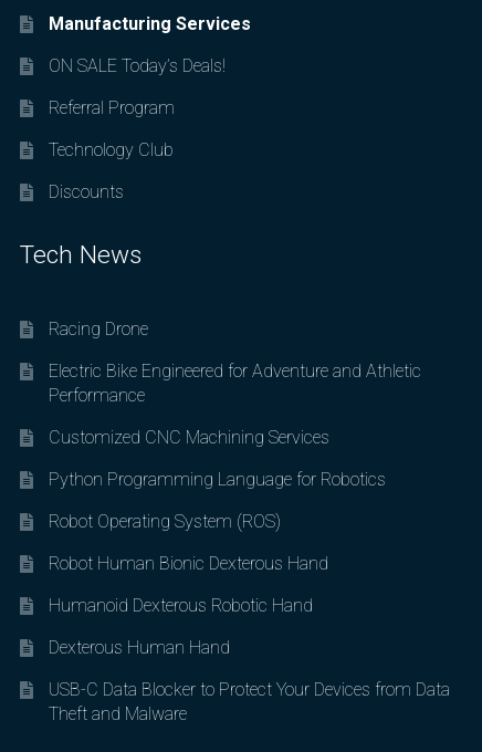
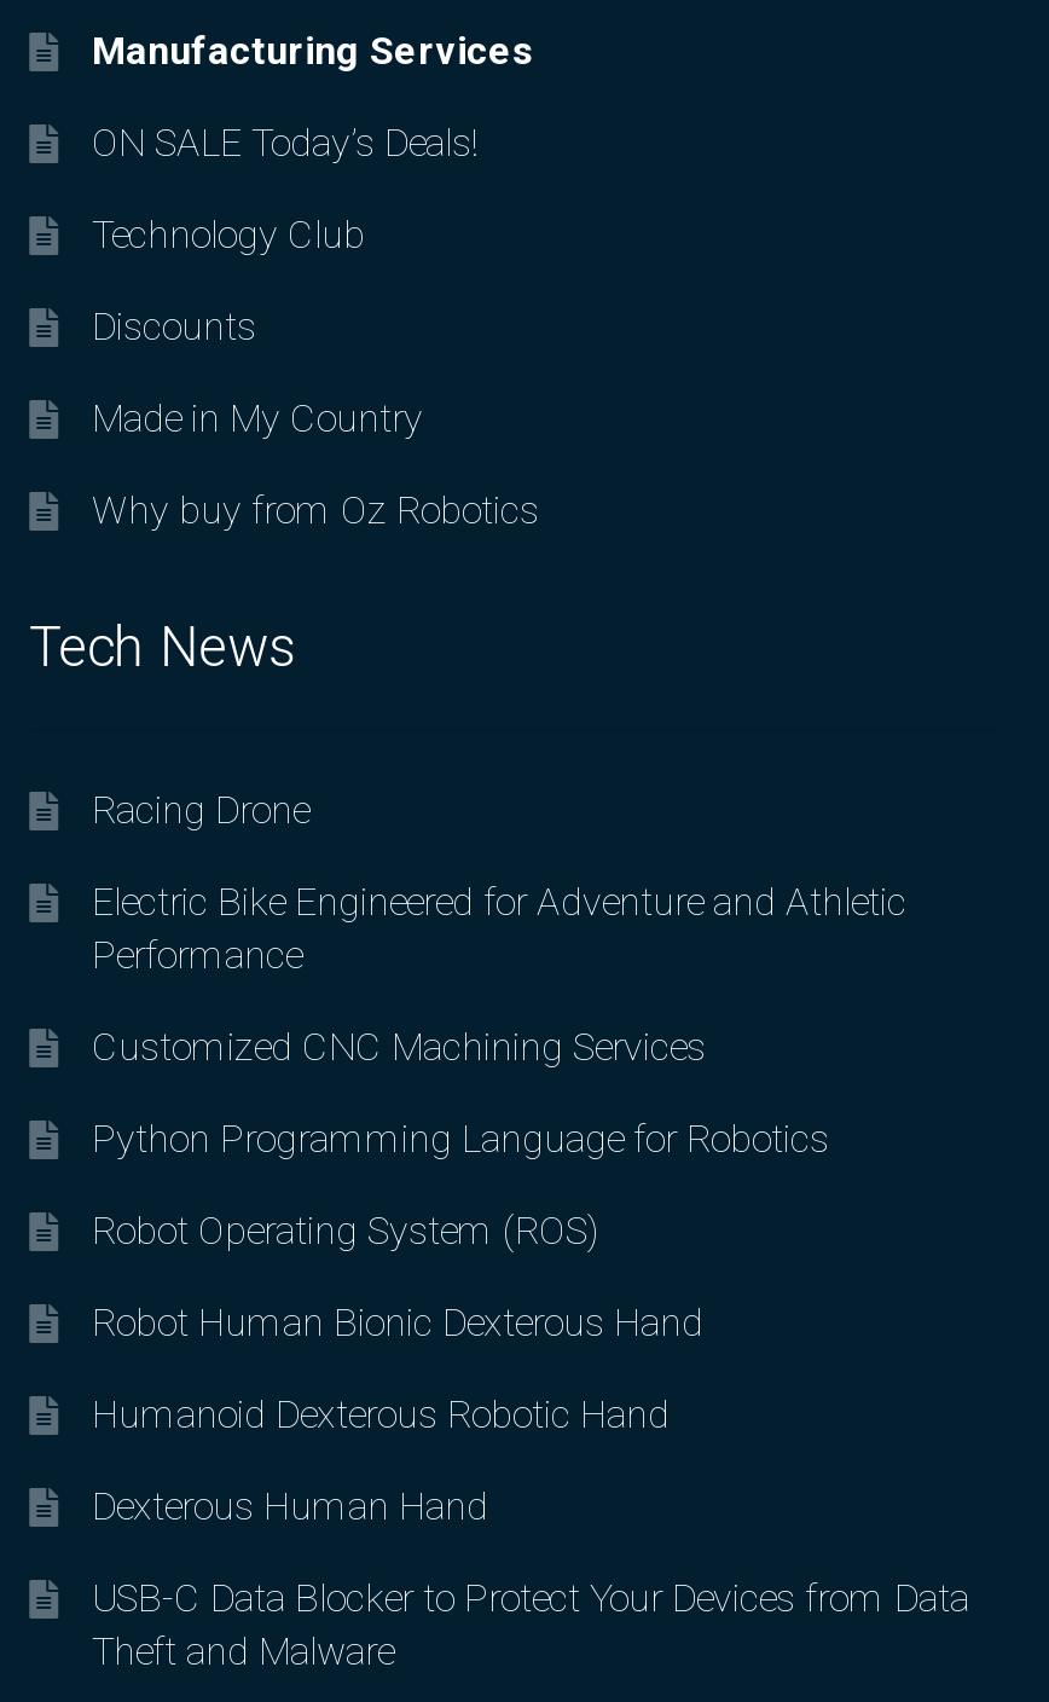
[48,98,174,119] Referral Program -> none
moved [48,140,173,203] -> [92,212,365,350]: Technology Club | Discounts
none -> [92,396,539,534] Made in My Country | Why buy from Oz Robotics

